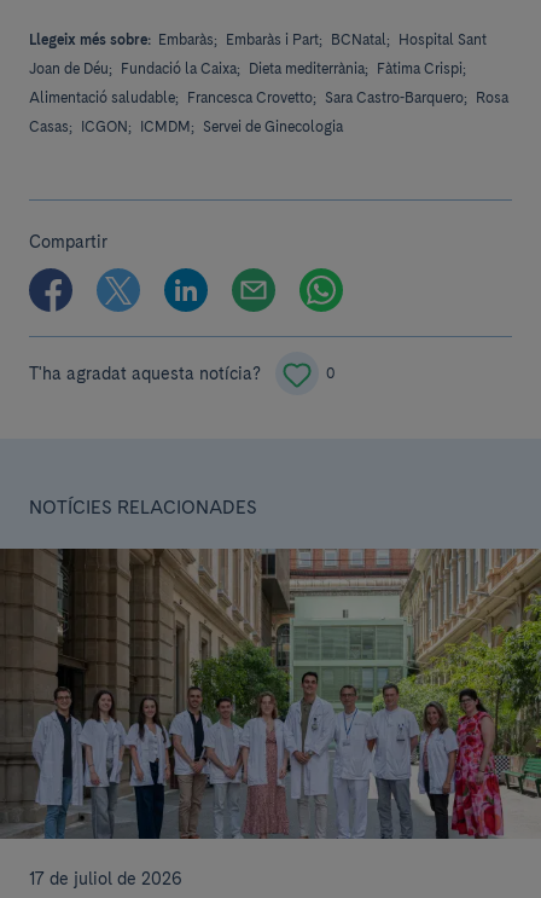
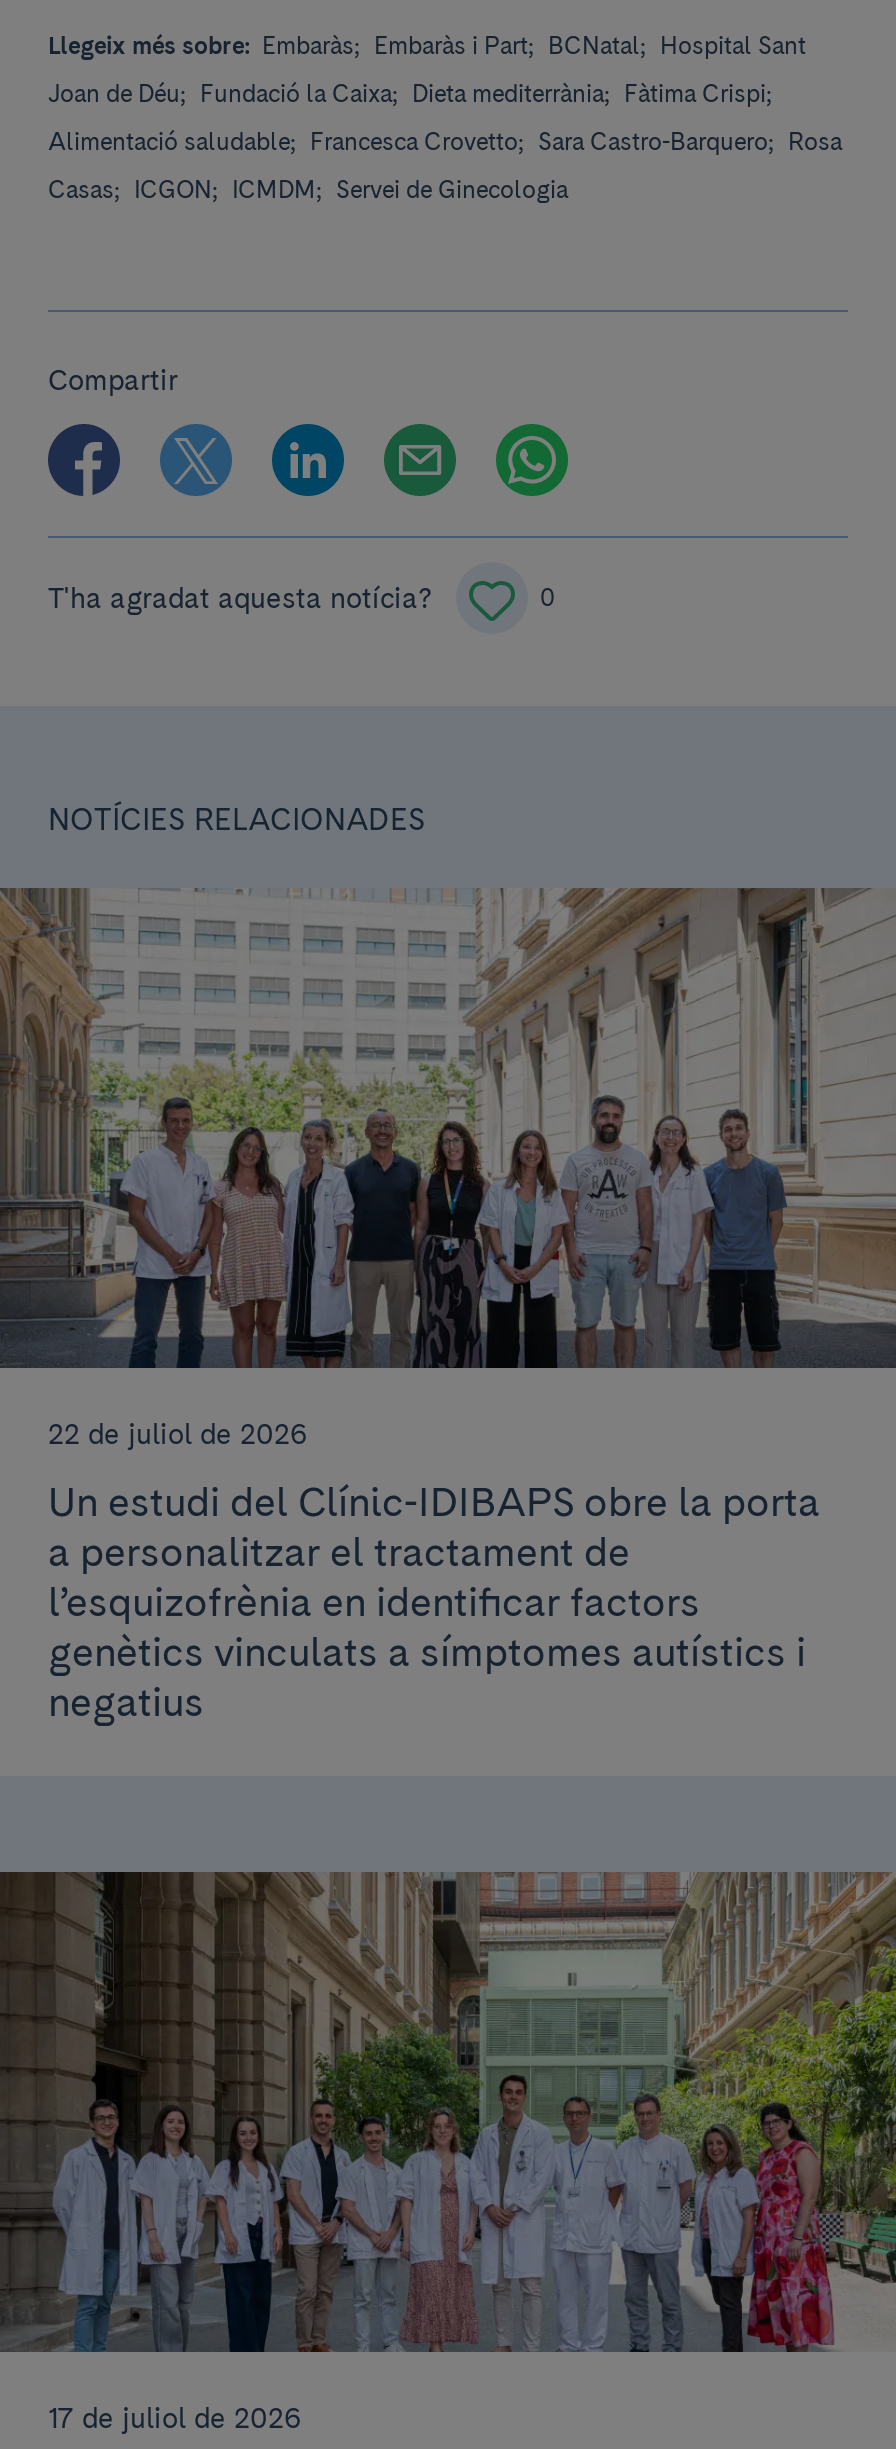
none -> [6,887,890,1725] [image] | 22 de juliol de 2026 | Un estudi del Clínic-IDIBAPS obre la porta | a personalitzar el tractament de | l’esquizofrènia en identificar factors | genètics vinculats a símptomes autístics i | negatius

